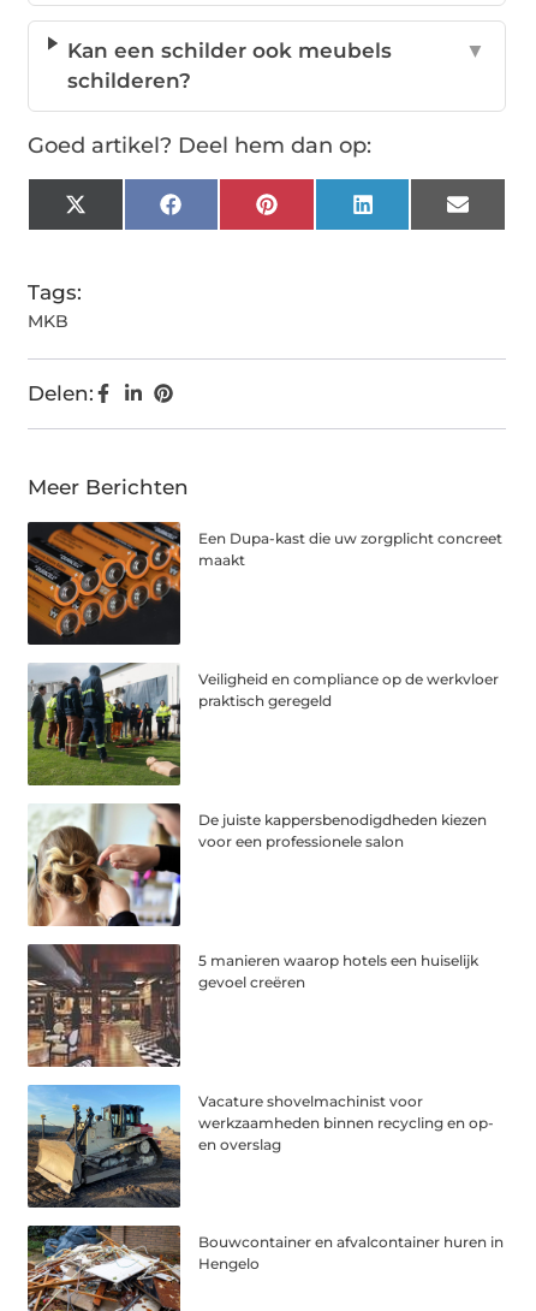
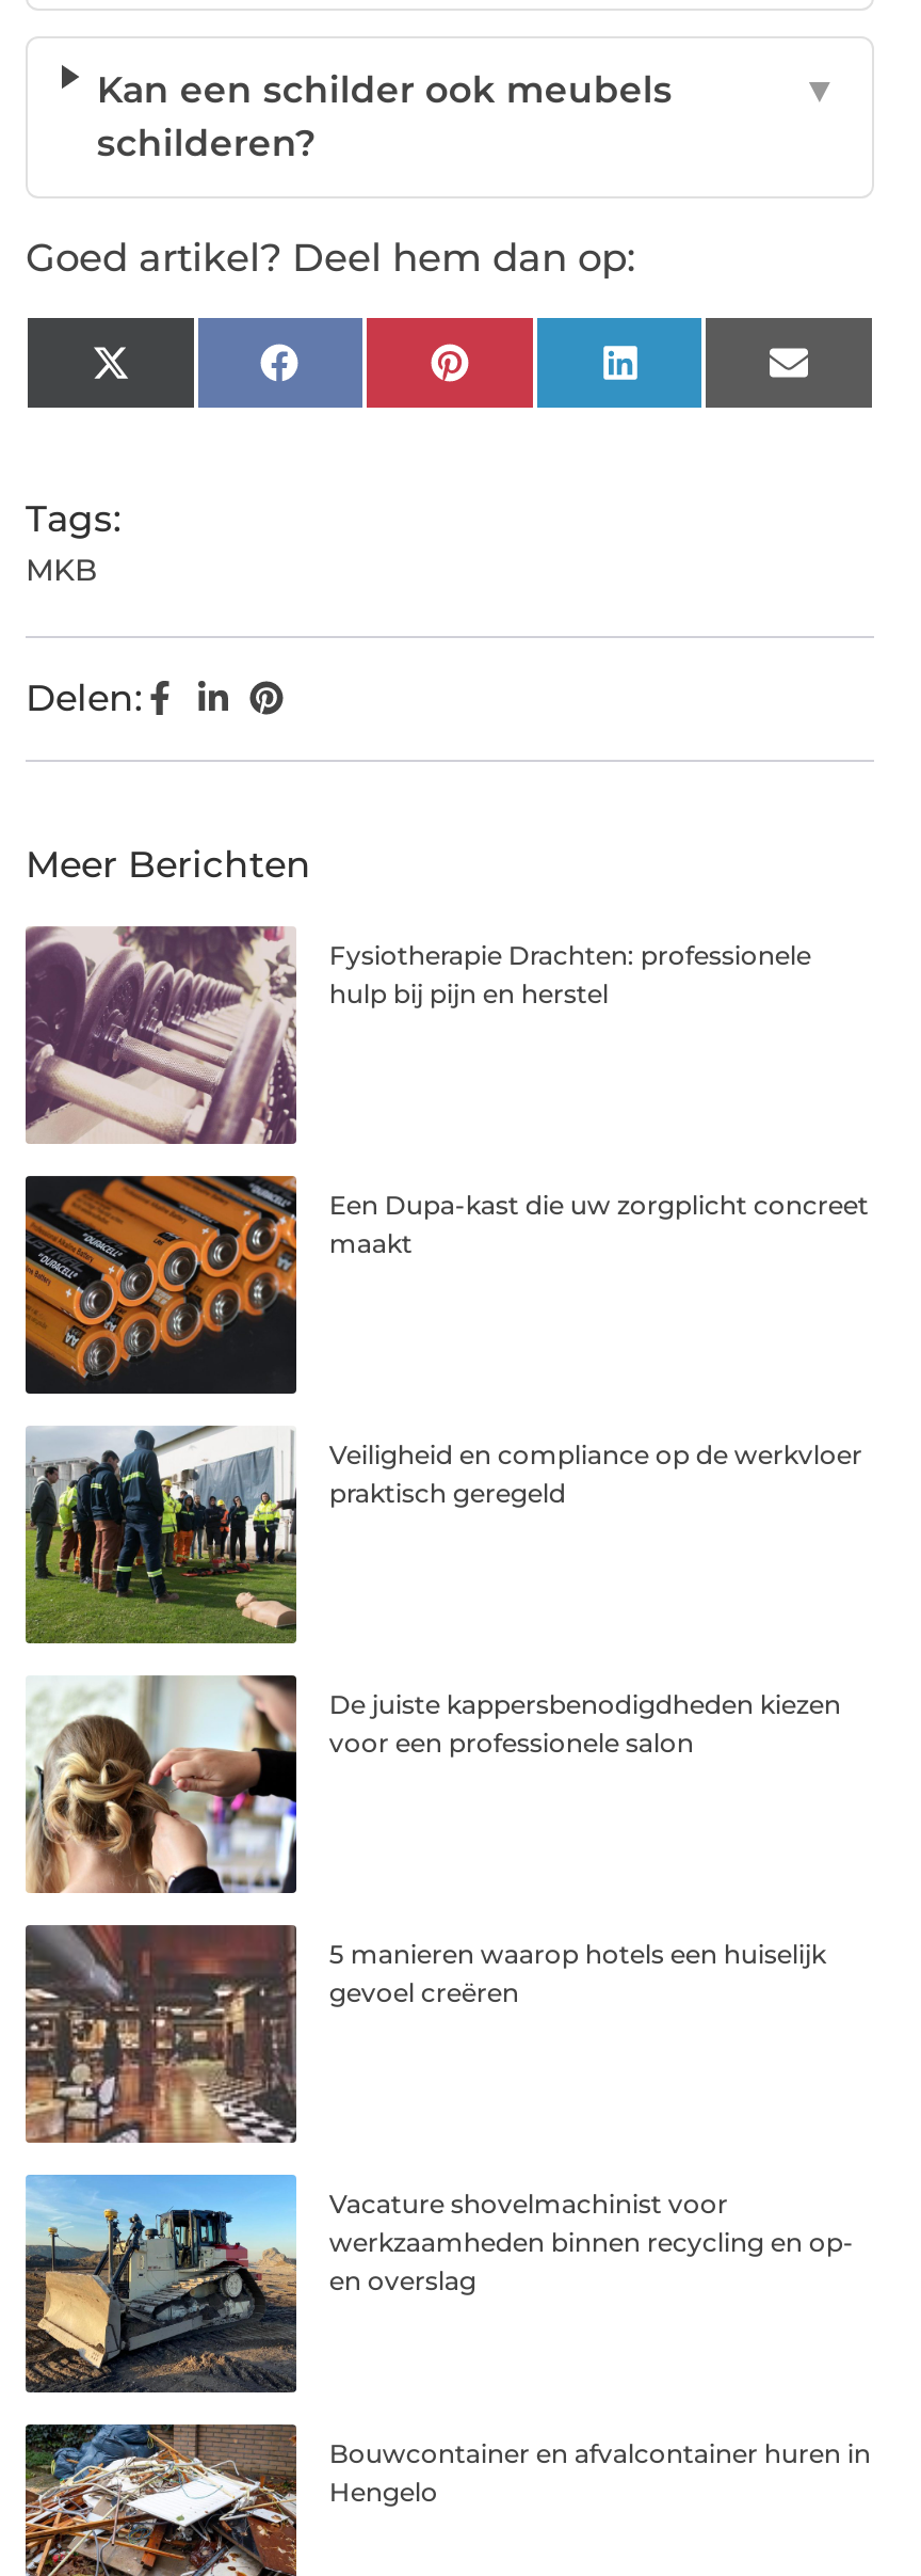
none -> [23,924,811,1146] [image] | Fysiotherapie Drachten: professionele | hulp bij pijn en herstel

